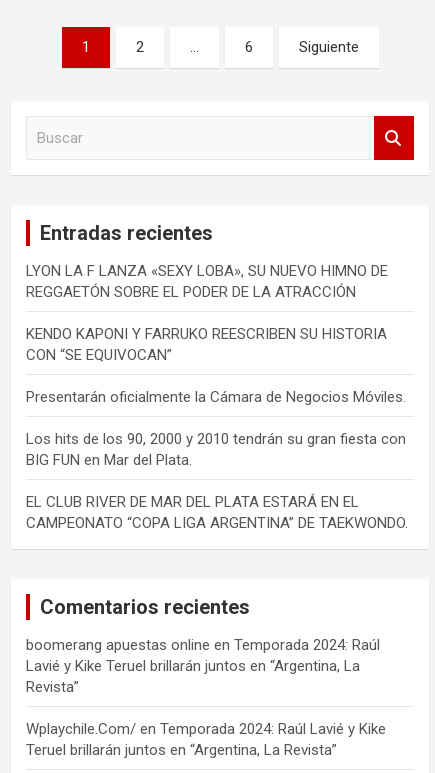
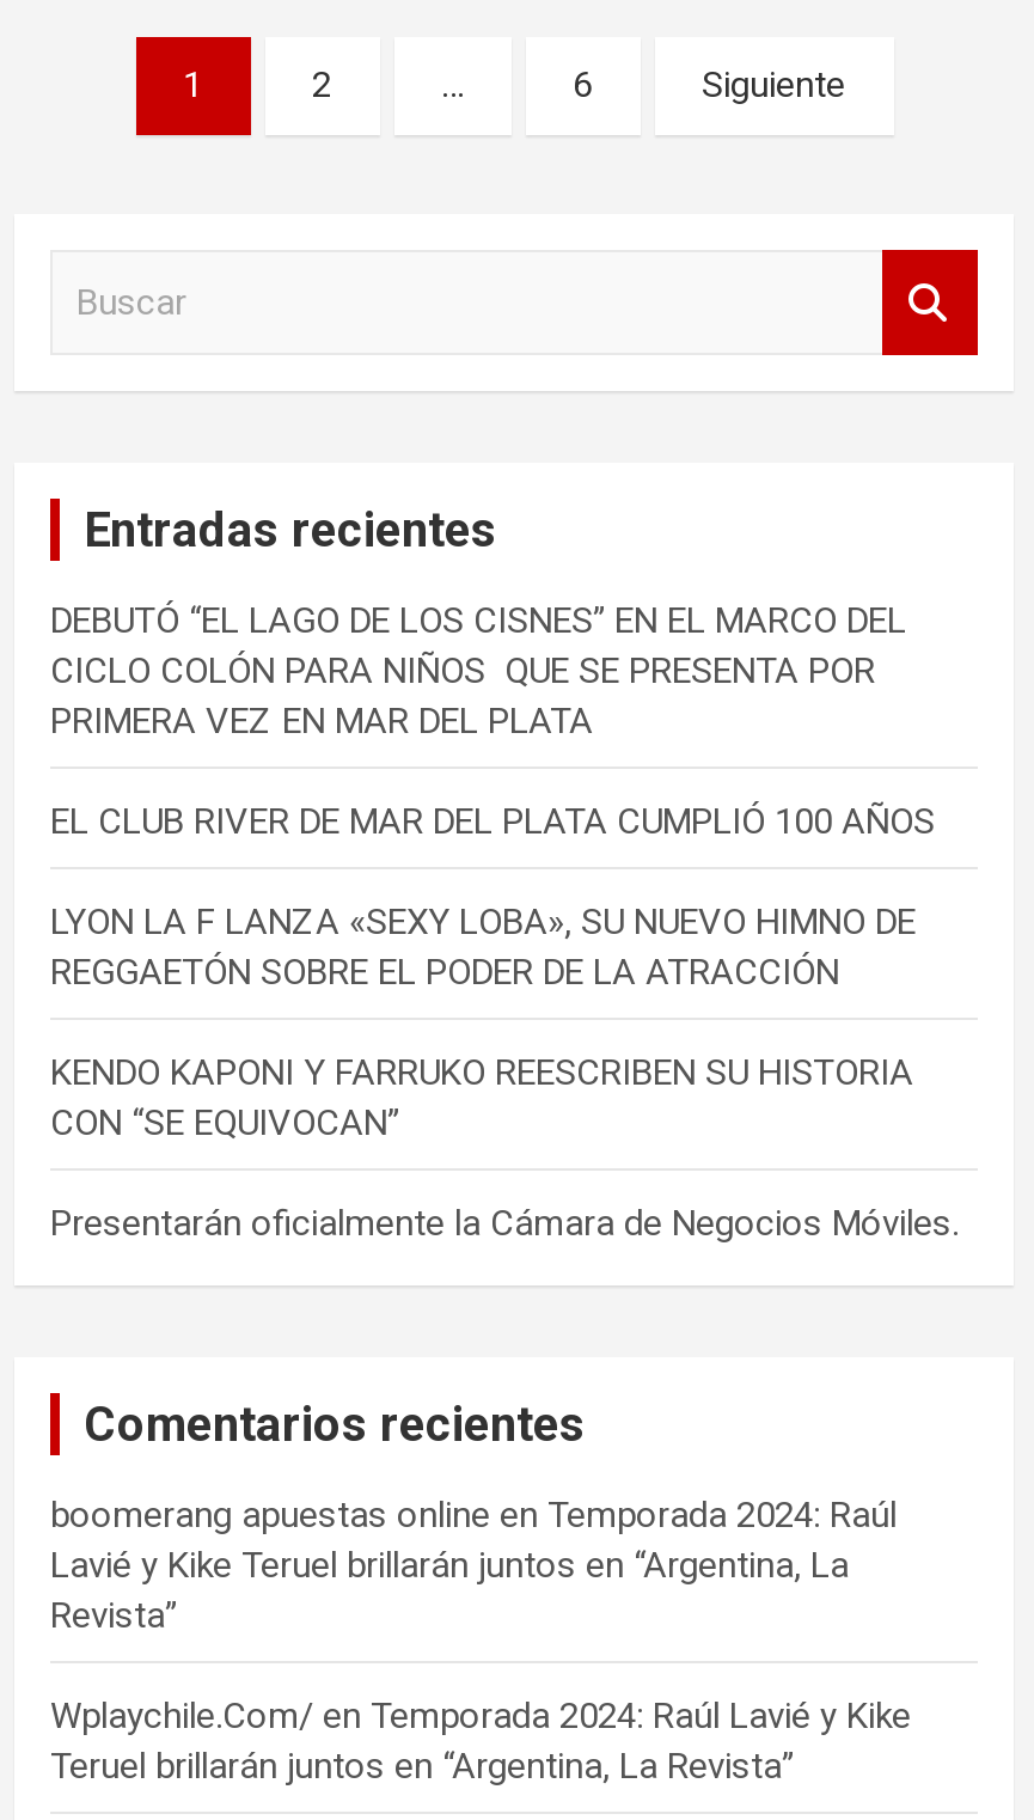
none -> [50,599,935,843] DEBUTÓ “EL LAGO DE LOS CISNES” EN EL MARCO DEL | CICLO COLÓN PARA NIÑOS QUE SE PRESENTA POR | PRIMERA VEZ EN MAR DEL PLATA | EL CLUB RIVER DE MAR DEL PLATA CUMPLIÓ 100 AÑOS
moved [26,262,406,406] -> [50,900,959,1245]: LYON LA F LANZA «SEXY LOBA», SU NUEVO HIMNO DE | REGGAETÓN SOBRE EL PODER DE LA ATRACCIÓN | KENDO KAPONI Y FARRUKO REESCRIBEN SU HISTORIA | CON “SE EQUIVOCAN” | Presentarán oficialmente la Cámara de Negocios Móviles.
[26,430,408,532] Los hits de los 90, 2000 y 2010 tendrán su gran fiesta con | BIG FUN en Mar del Plata. | EL CLUB RIVER DE MAR DEL PLATA ESTARÁ EN EL | CAMPEONATO “COPA LIGA ARGENTINA” DE TAEKWONDO. -> none

